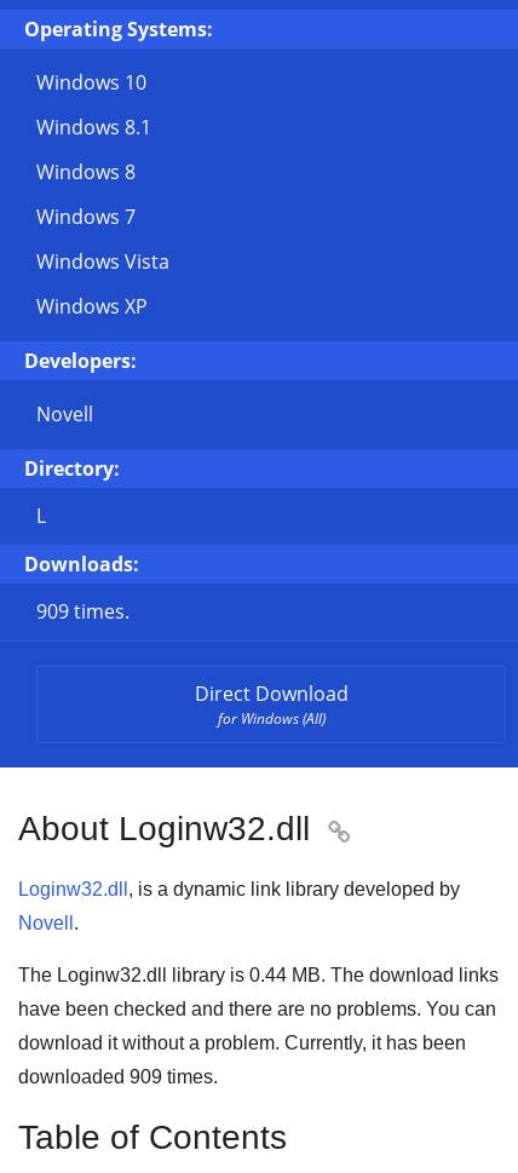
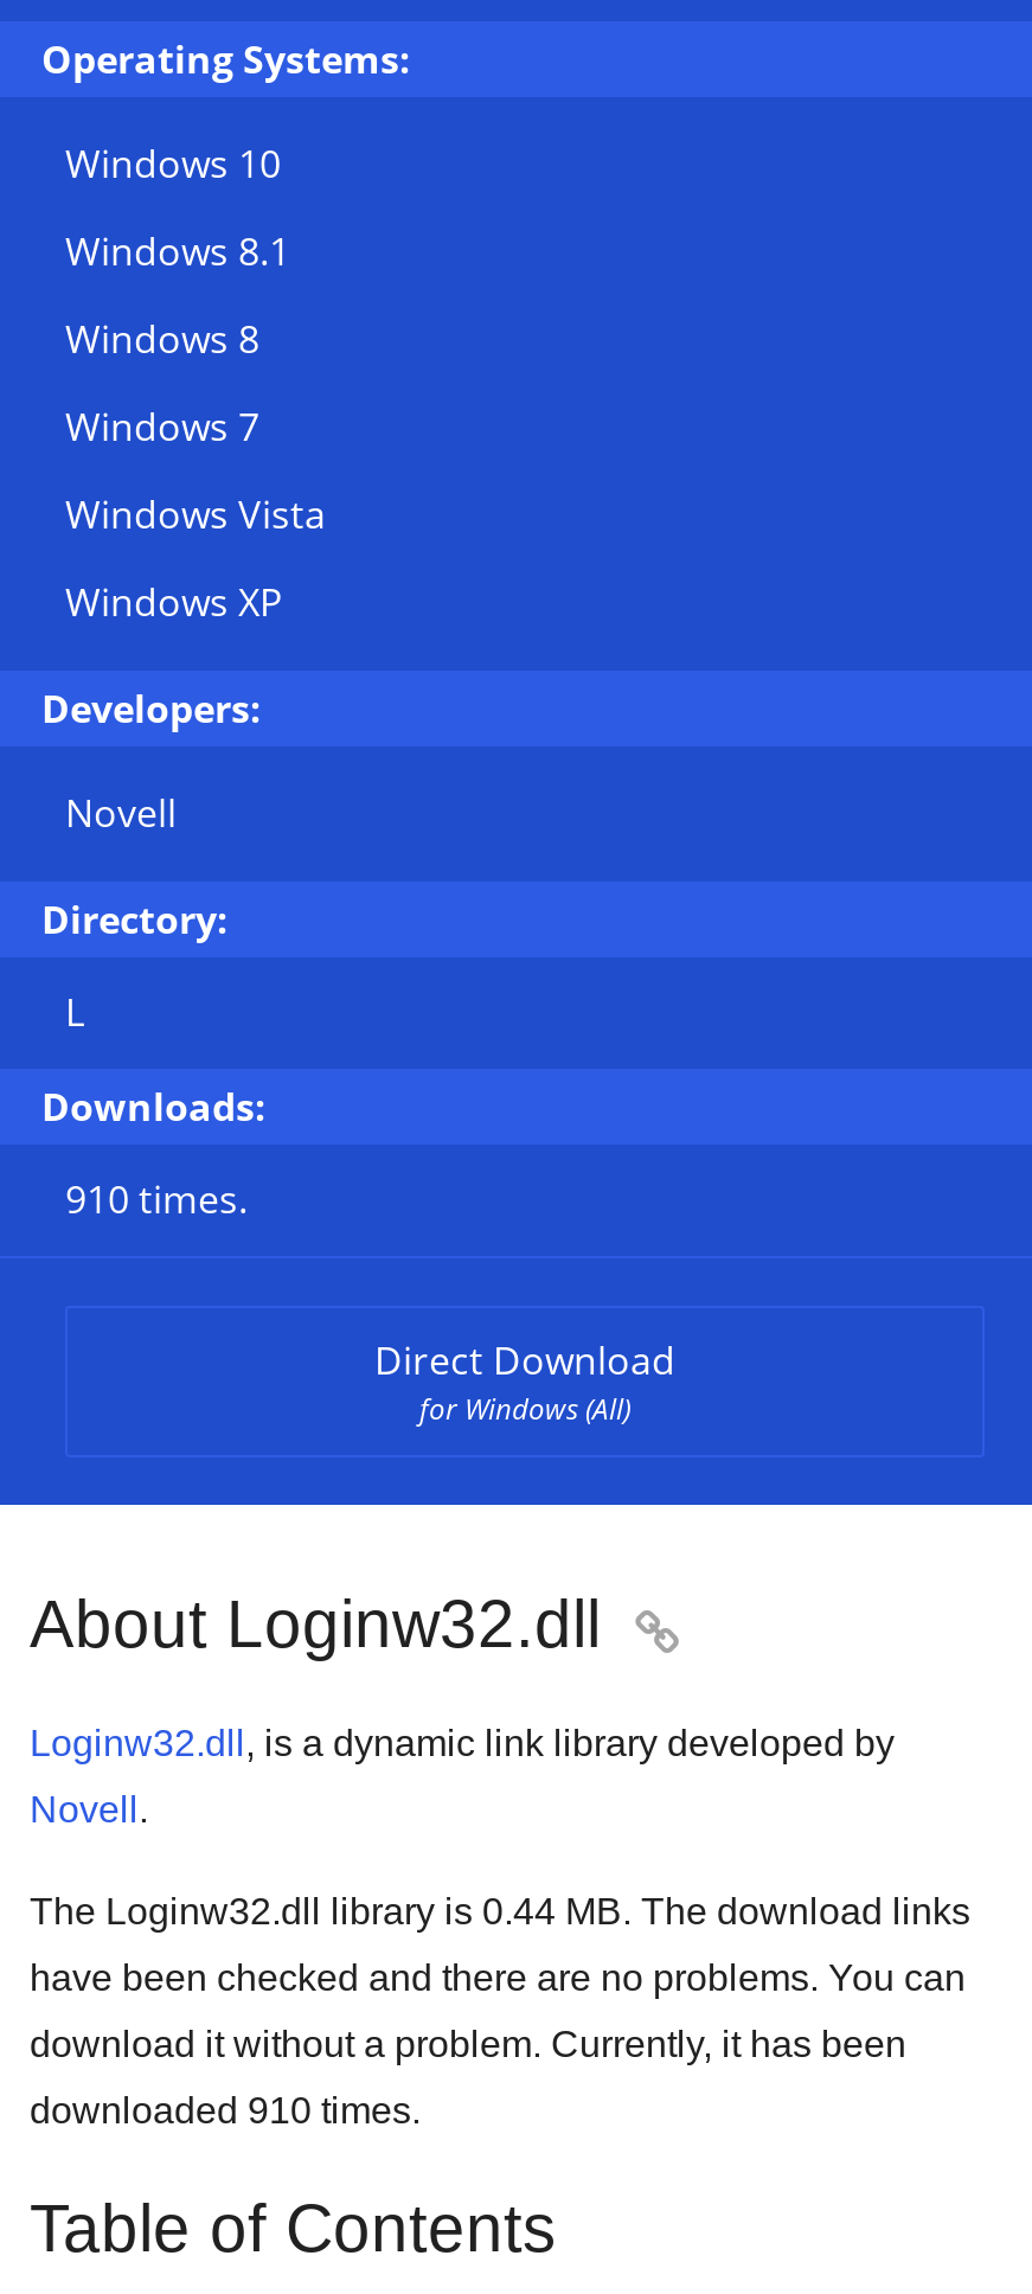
[36,598,129,625] 909 times. -> [65,1173,248,1225] 910 times.
[18,1066,218,1087] downloaded 909 times. -> [30,2090,421,2130] downloaded 910 times.

